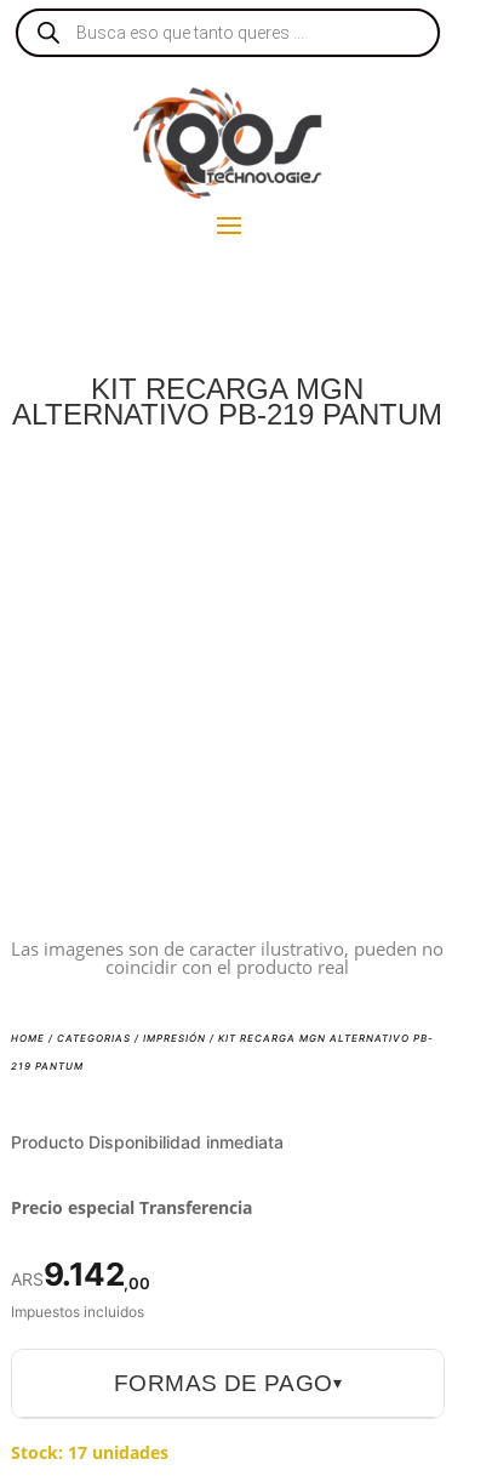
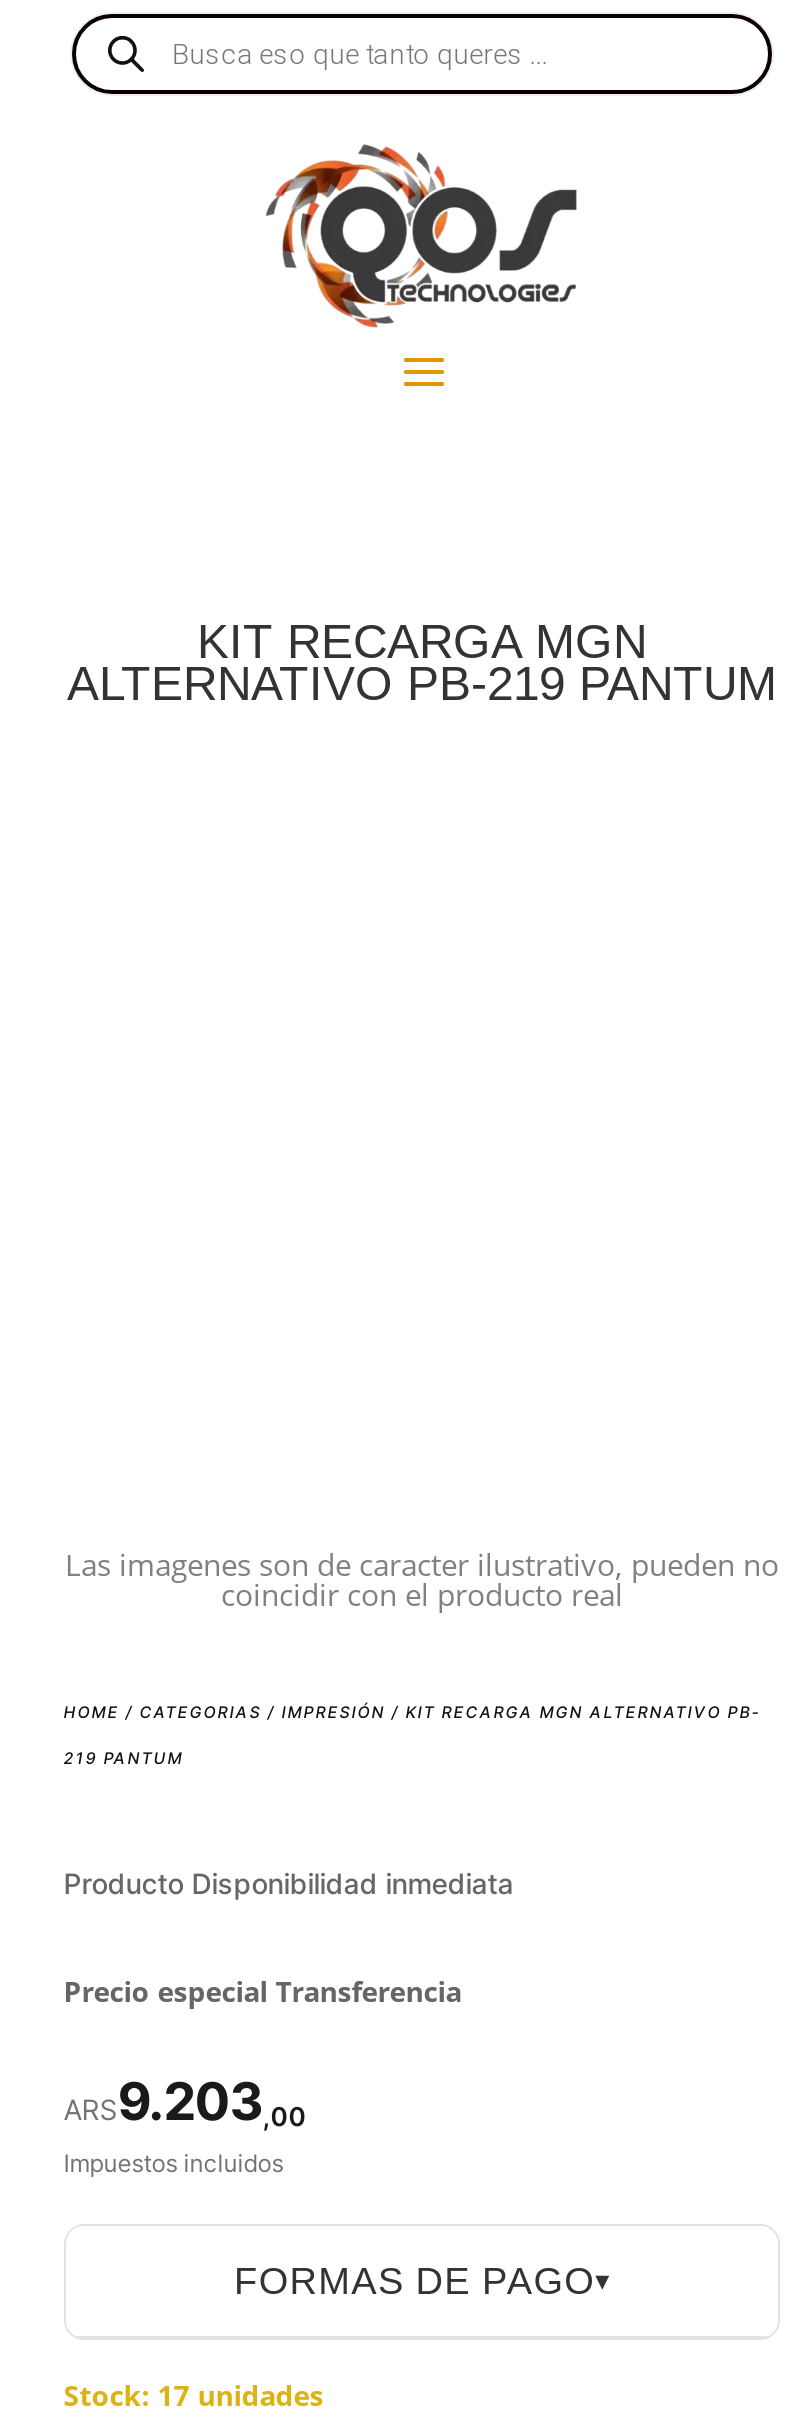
[11,1255,151,1292] ARS9.142,00 -> [64,2069,307,2131] ARS9.203,00

